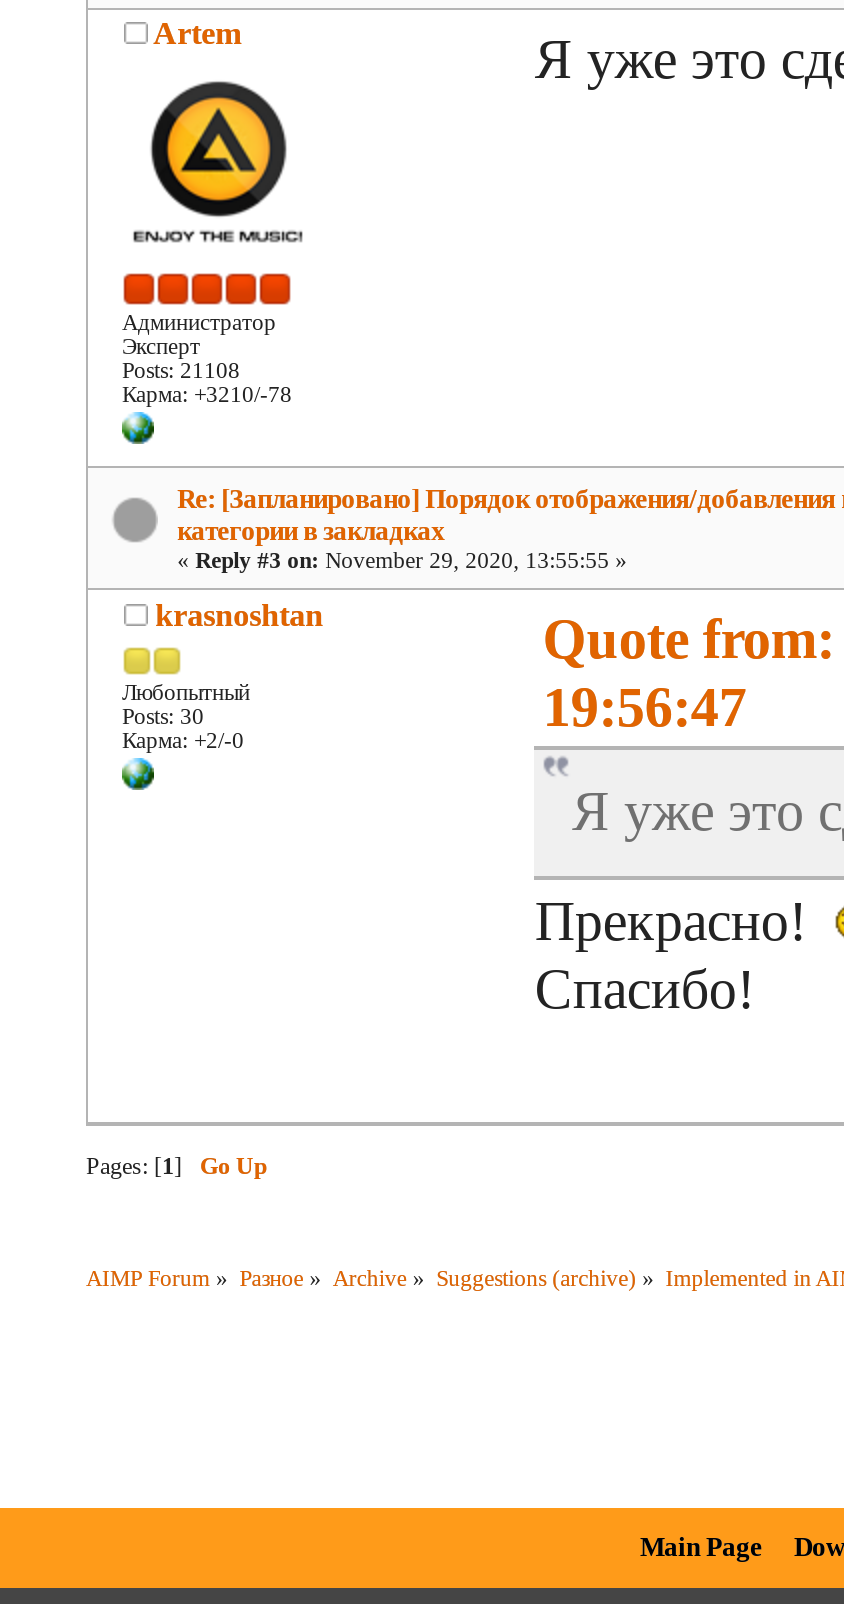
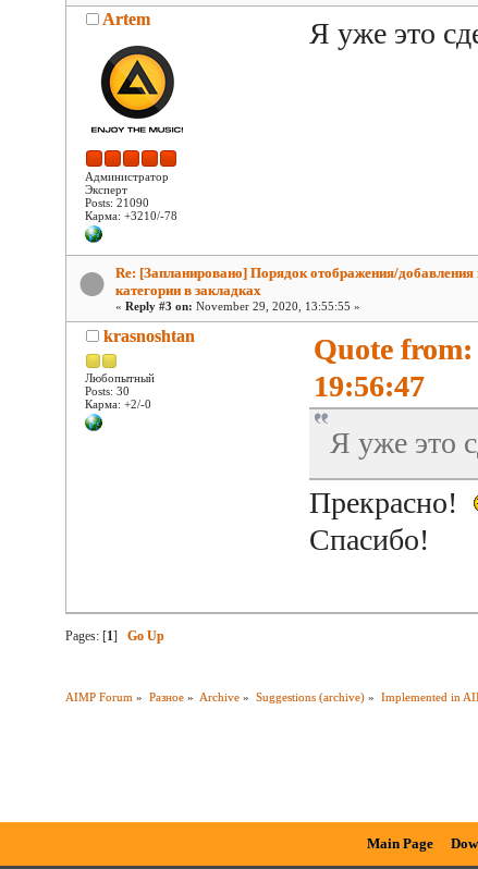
[122,358,240,382] Posts: 21108 -> [85,196,149,209] Posts: 21090

